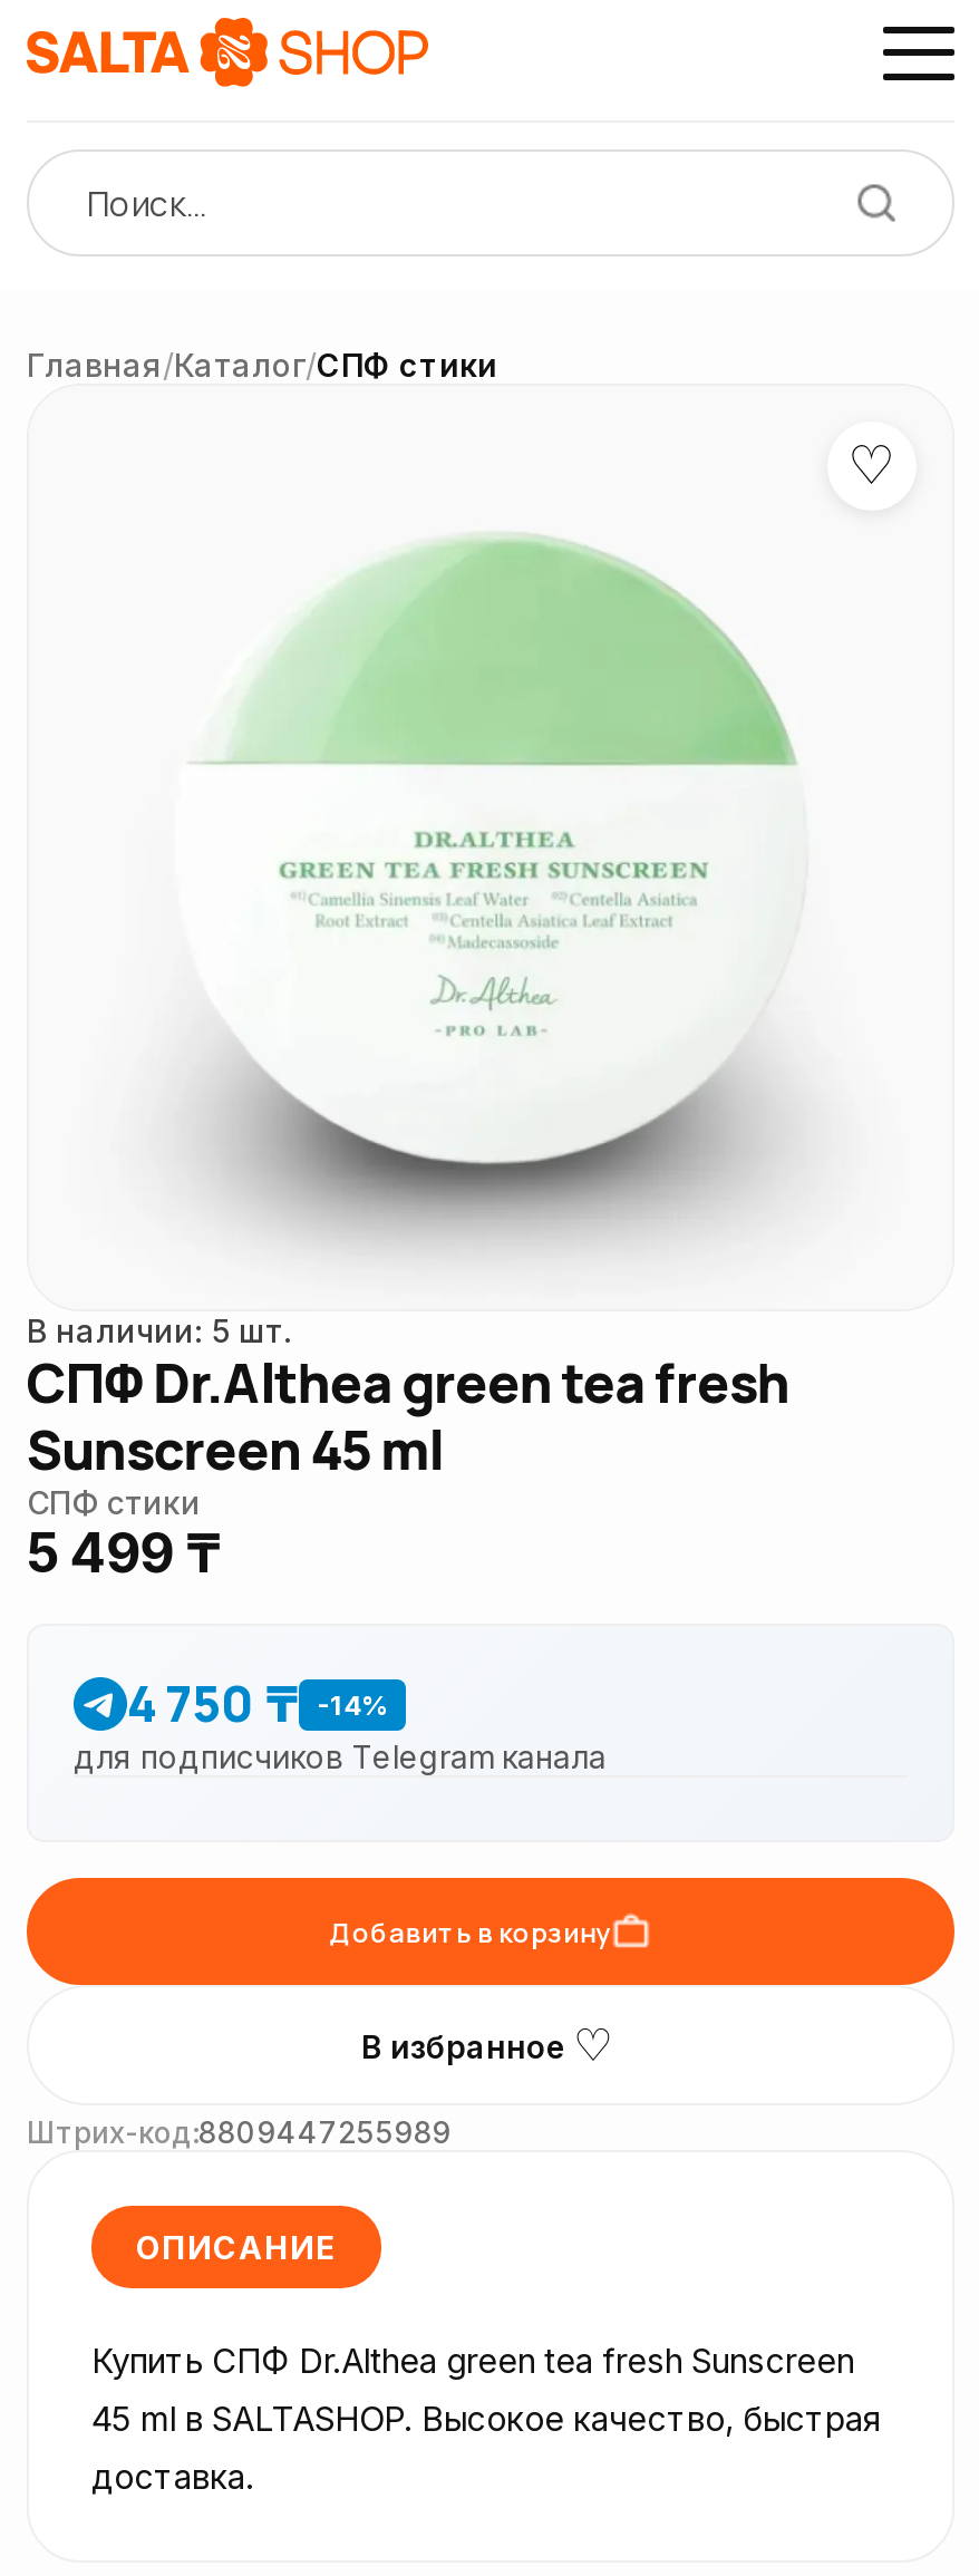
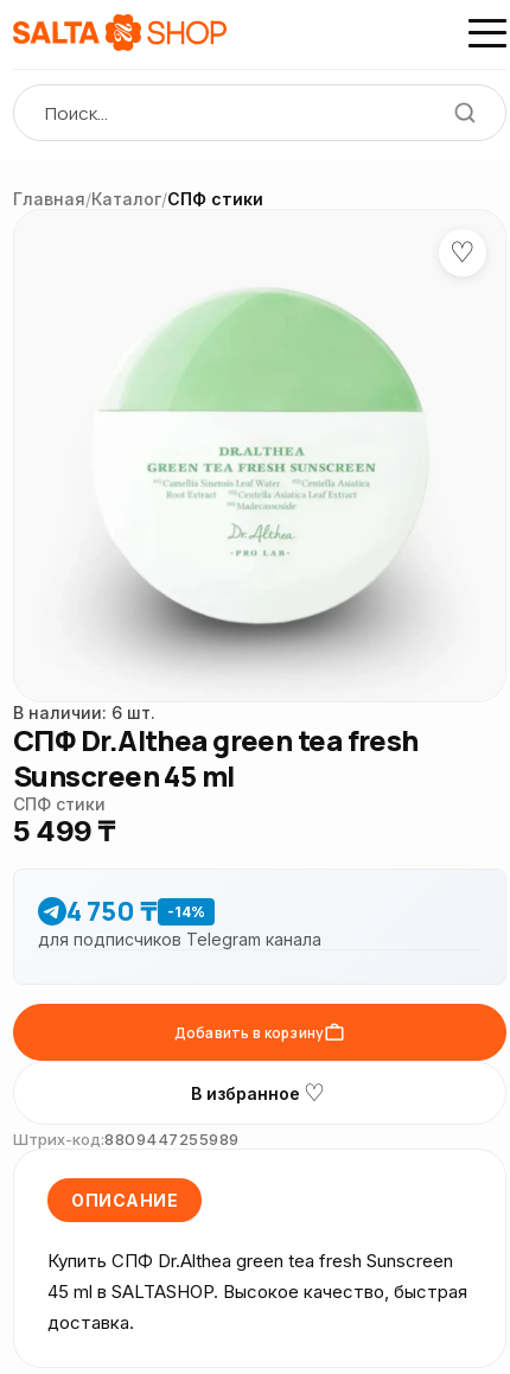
[27,1311,292,1349] В наличии: 5 шт. -> [13,702,155,723] В наличии: 6 шт.

